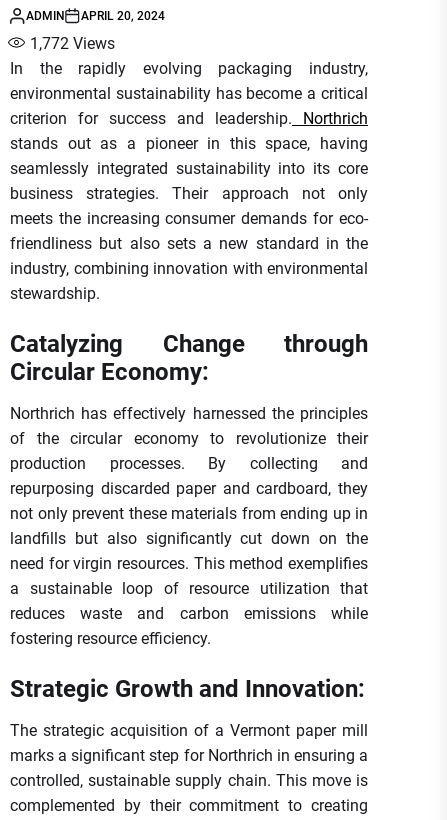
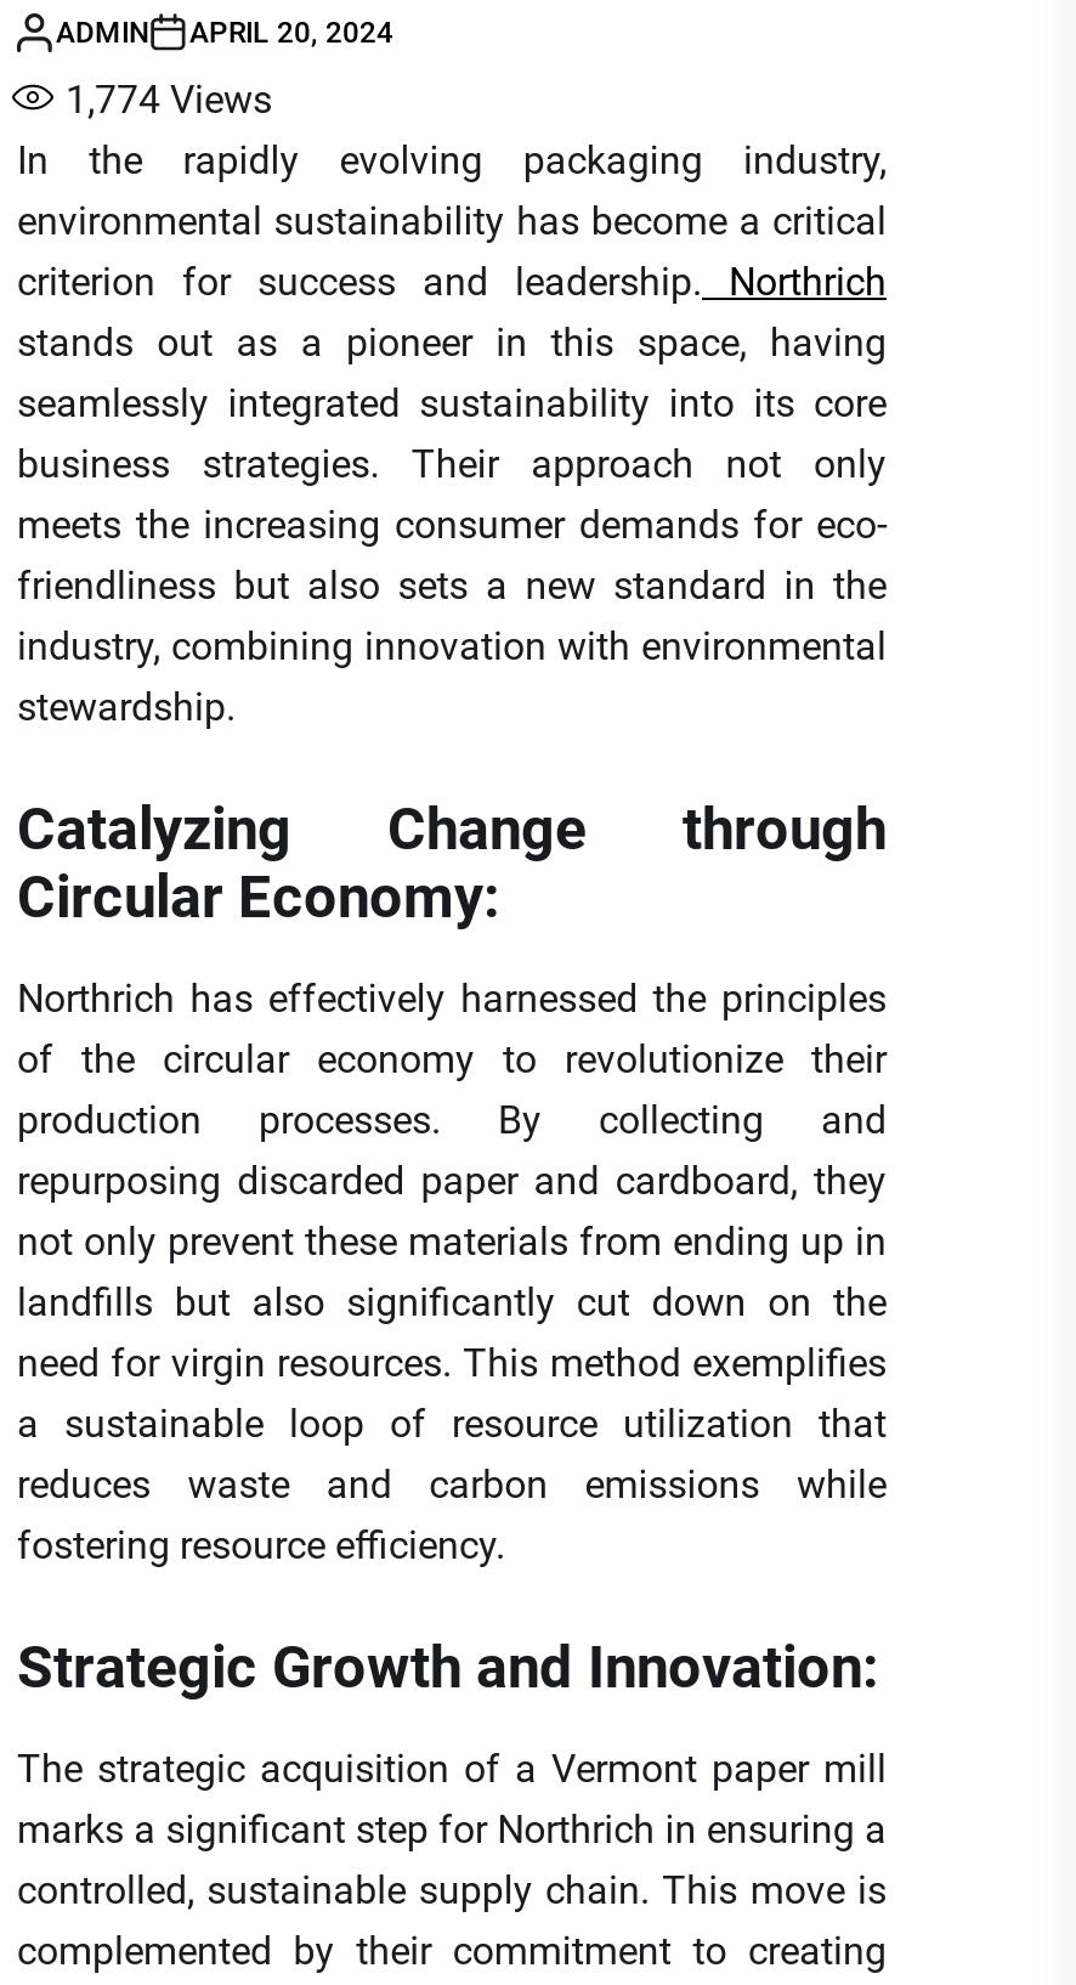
[30,34,115,53] 1,772 Views -> [66,76,272,122] 1,774 Views

